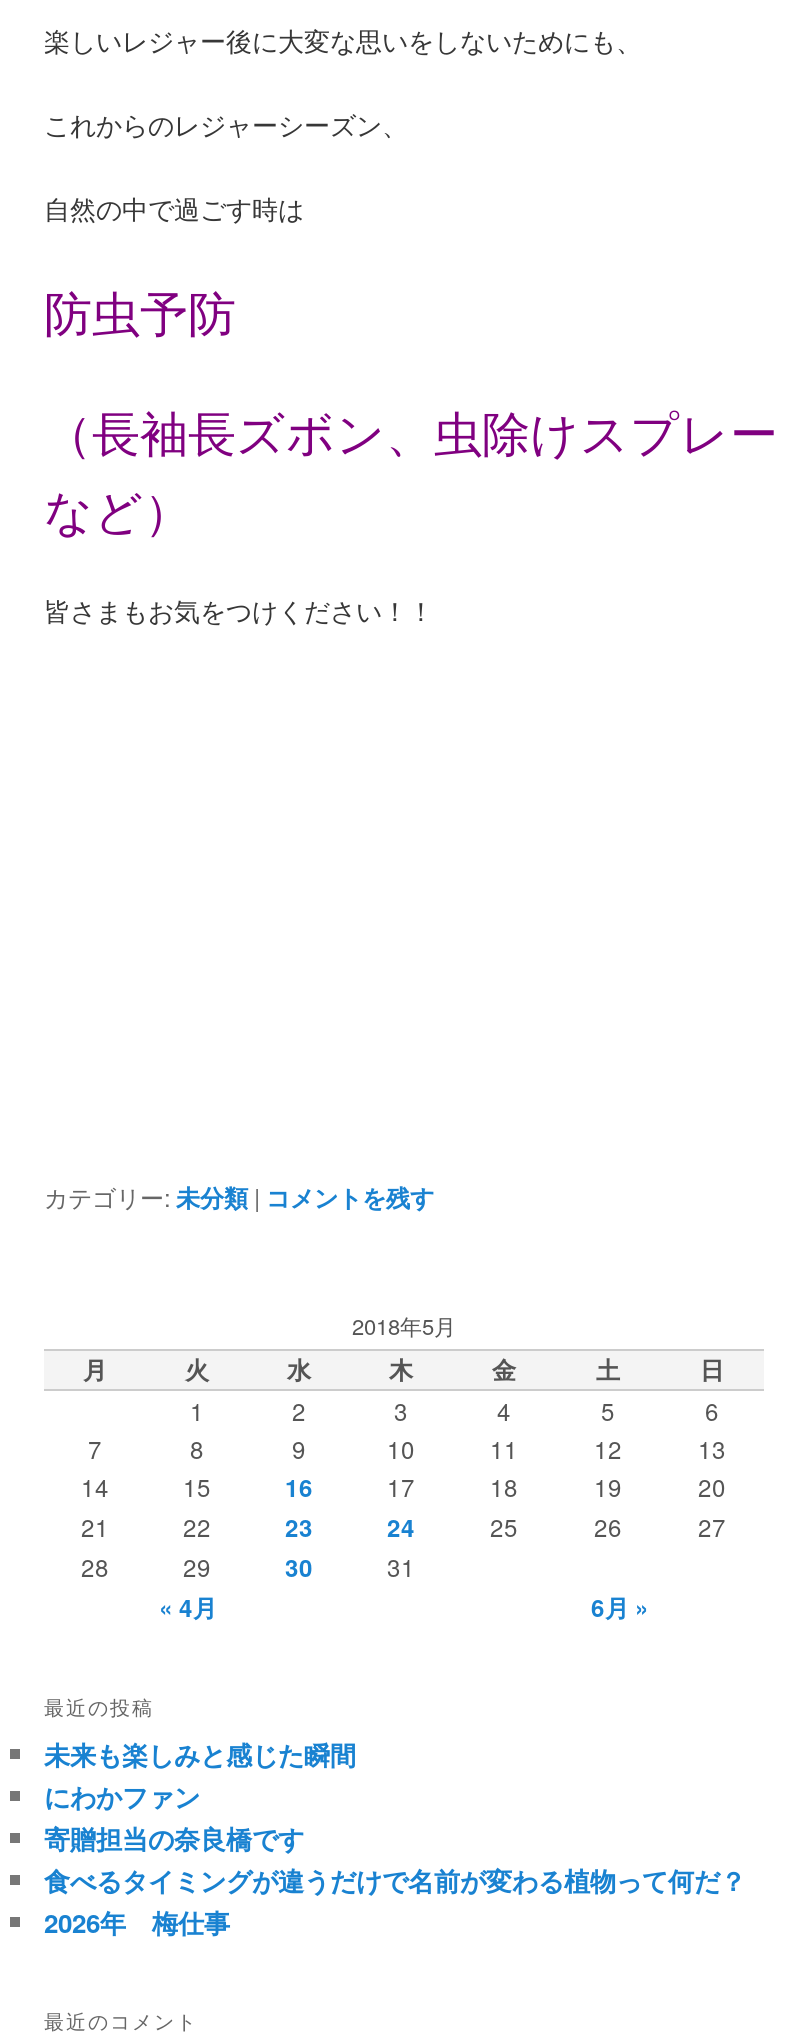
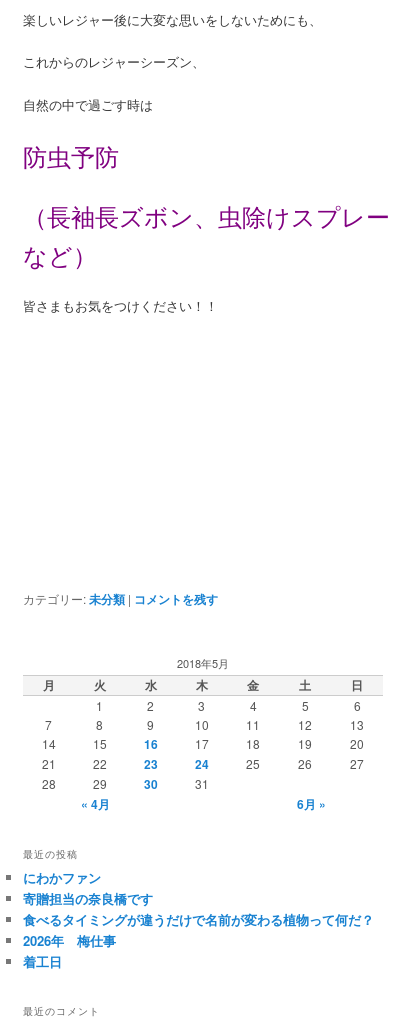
[44,1735,356,1773] 未来も楽しみと感じた瞬間 -> none
moved [44,1777,746,1941] -> [23,867,374,949]: にわかファン | 寄贈担当の奈良橋です | 食べるタイミングが違うだけで名前が変わる植物って何だ？ | 2026年 梅仕事
none -> [23,951,62,970] 着工日

